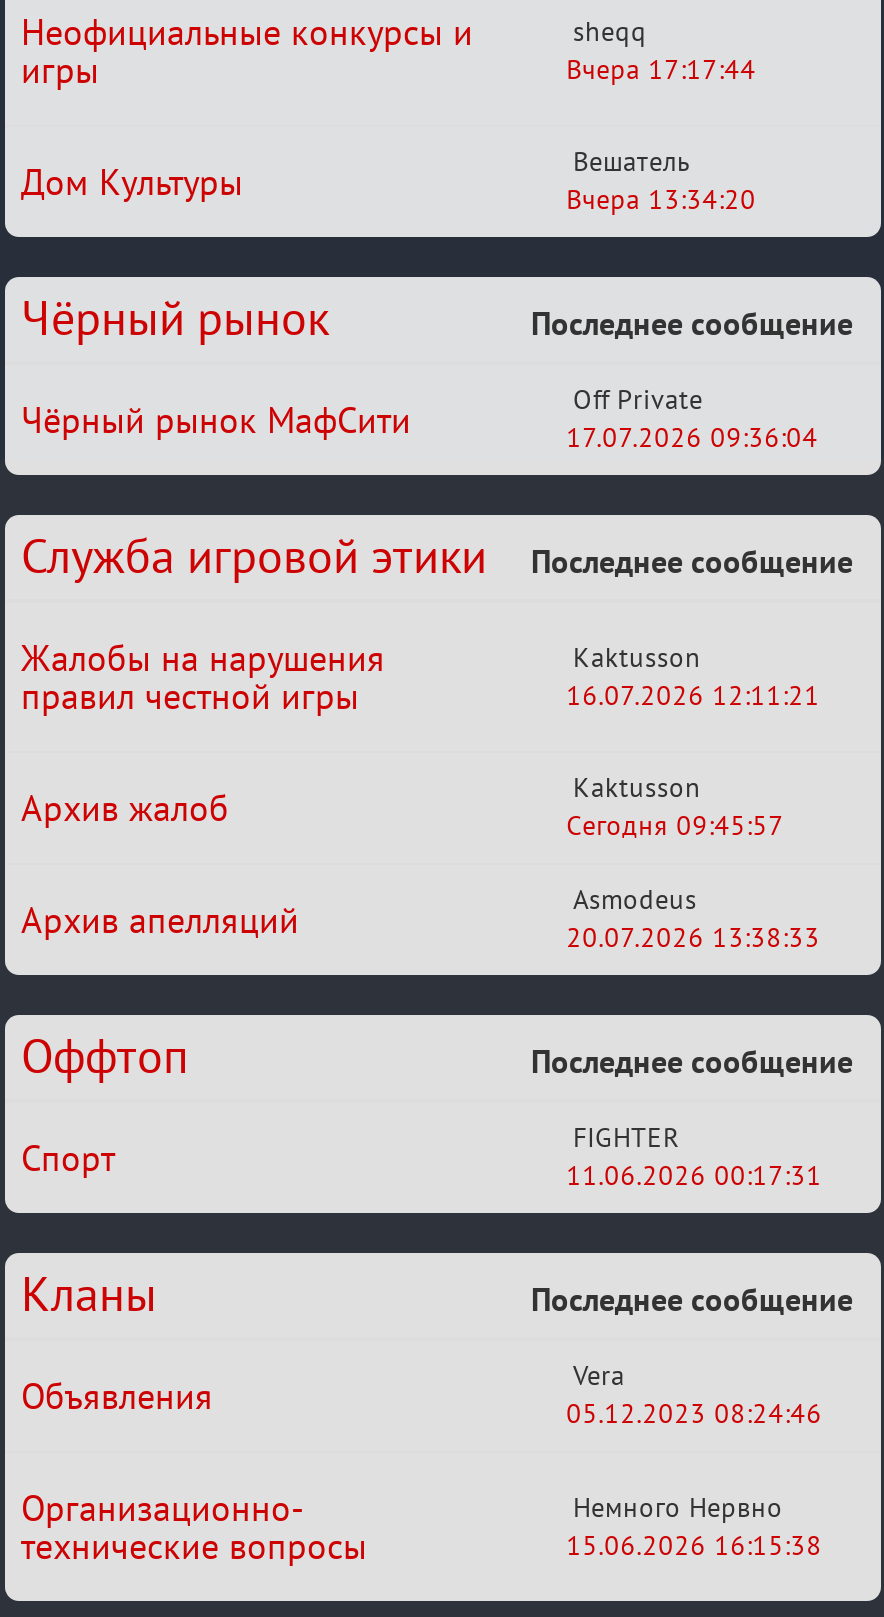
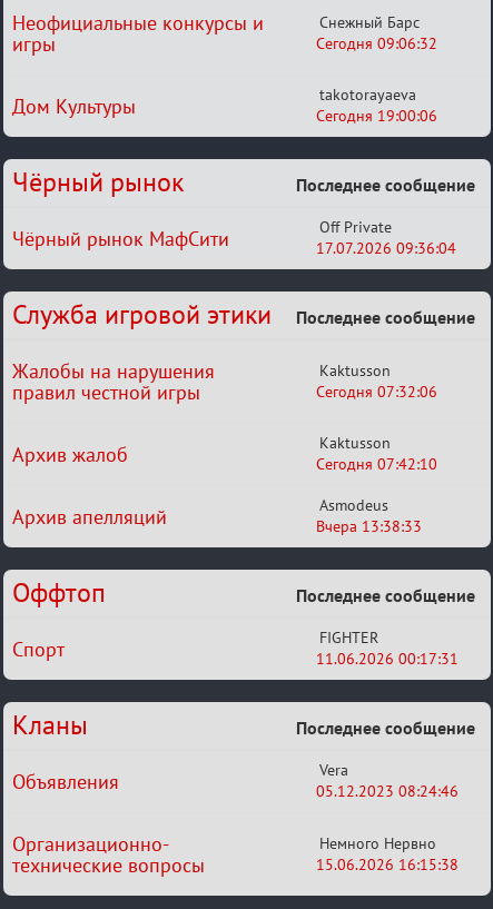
[566,13,756,87] sheqq | Вчера 17:17:44 -> [316,12,437,53] Снежный Барс | Сегодня 09:06:32
[566,143,756,217] Вешатель | Вчера 13:34:20 -> [316,85,437,126] takotorayaeva | Сегодня 19:00:06
[566,677,820,713] 16.07.2026 12:11:21 -> [316,382,437,402] Сегодня 07:32:06
[566,807,784,843] Сегодня 09:45:57 -> [316,454,437,474] Сегодня 07:42:10
[566,919,820,955] 20.07.2026 13:38:33 -> [316,516,421,536] Вчера 13:38:33

